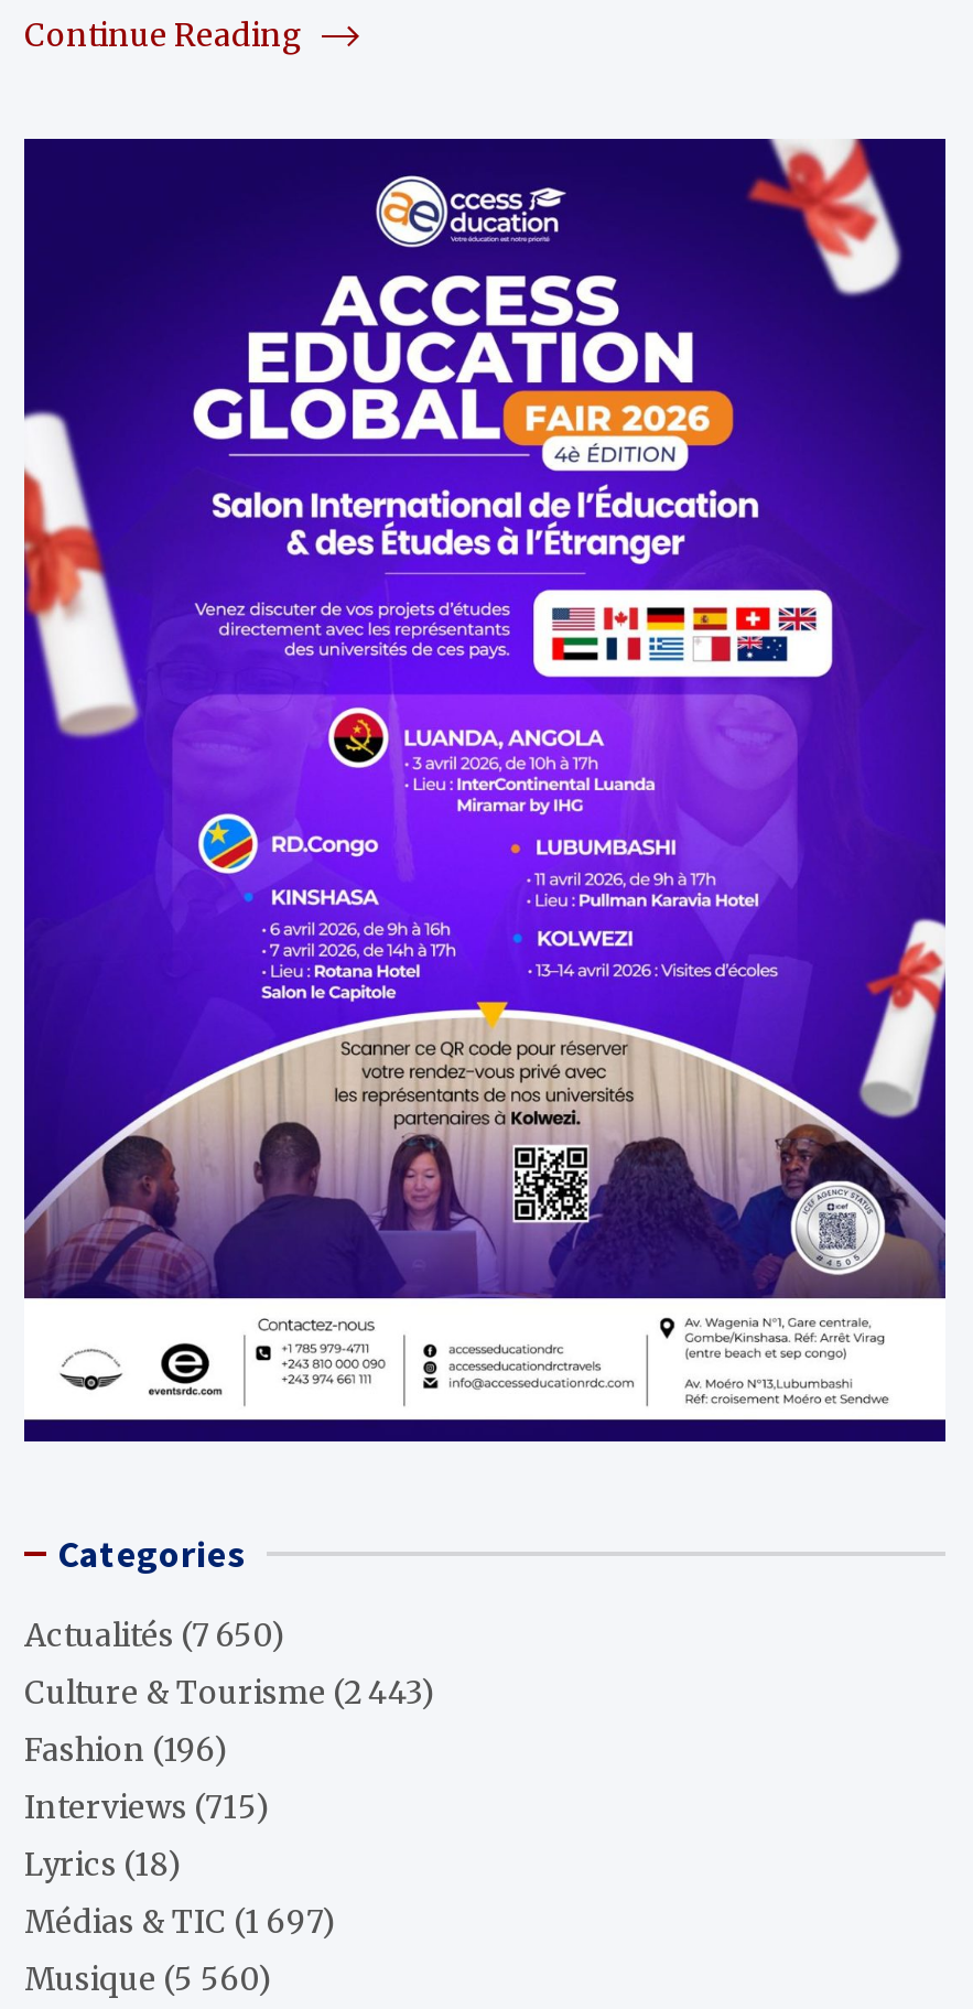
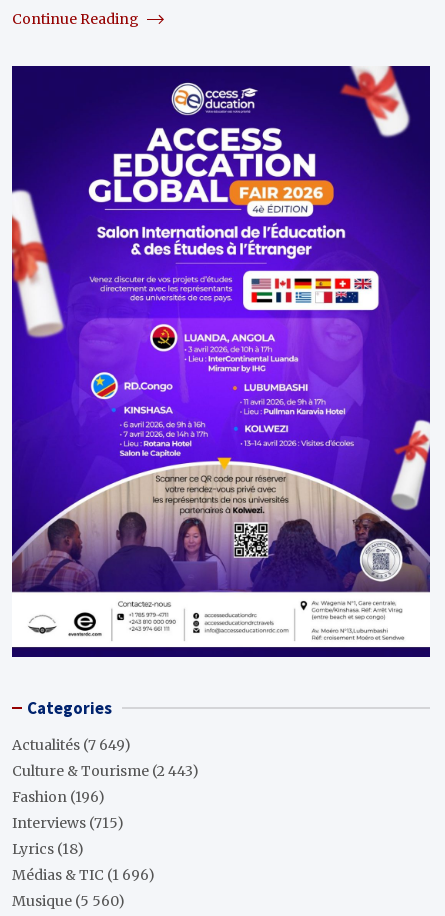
[24,1615,287,1655] Actualités (7 650) -> [12,736,131,754] Actualités (7 649)
[24,1901,337,1941] Médias & TIC (1 697) -> [12,866,155,884] Médias & TIC (1 696)

